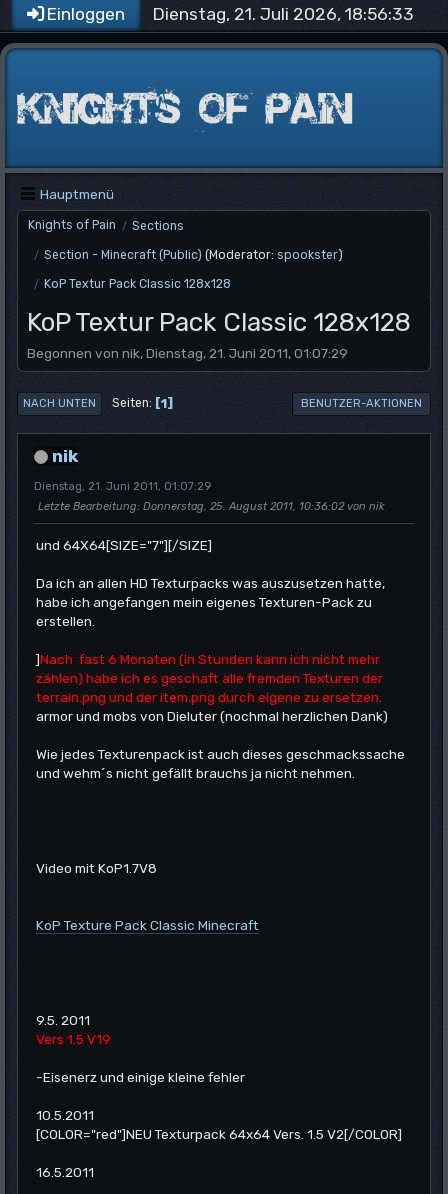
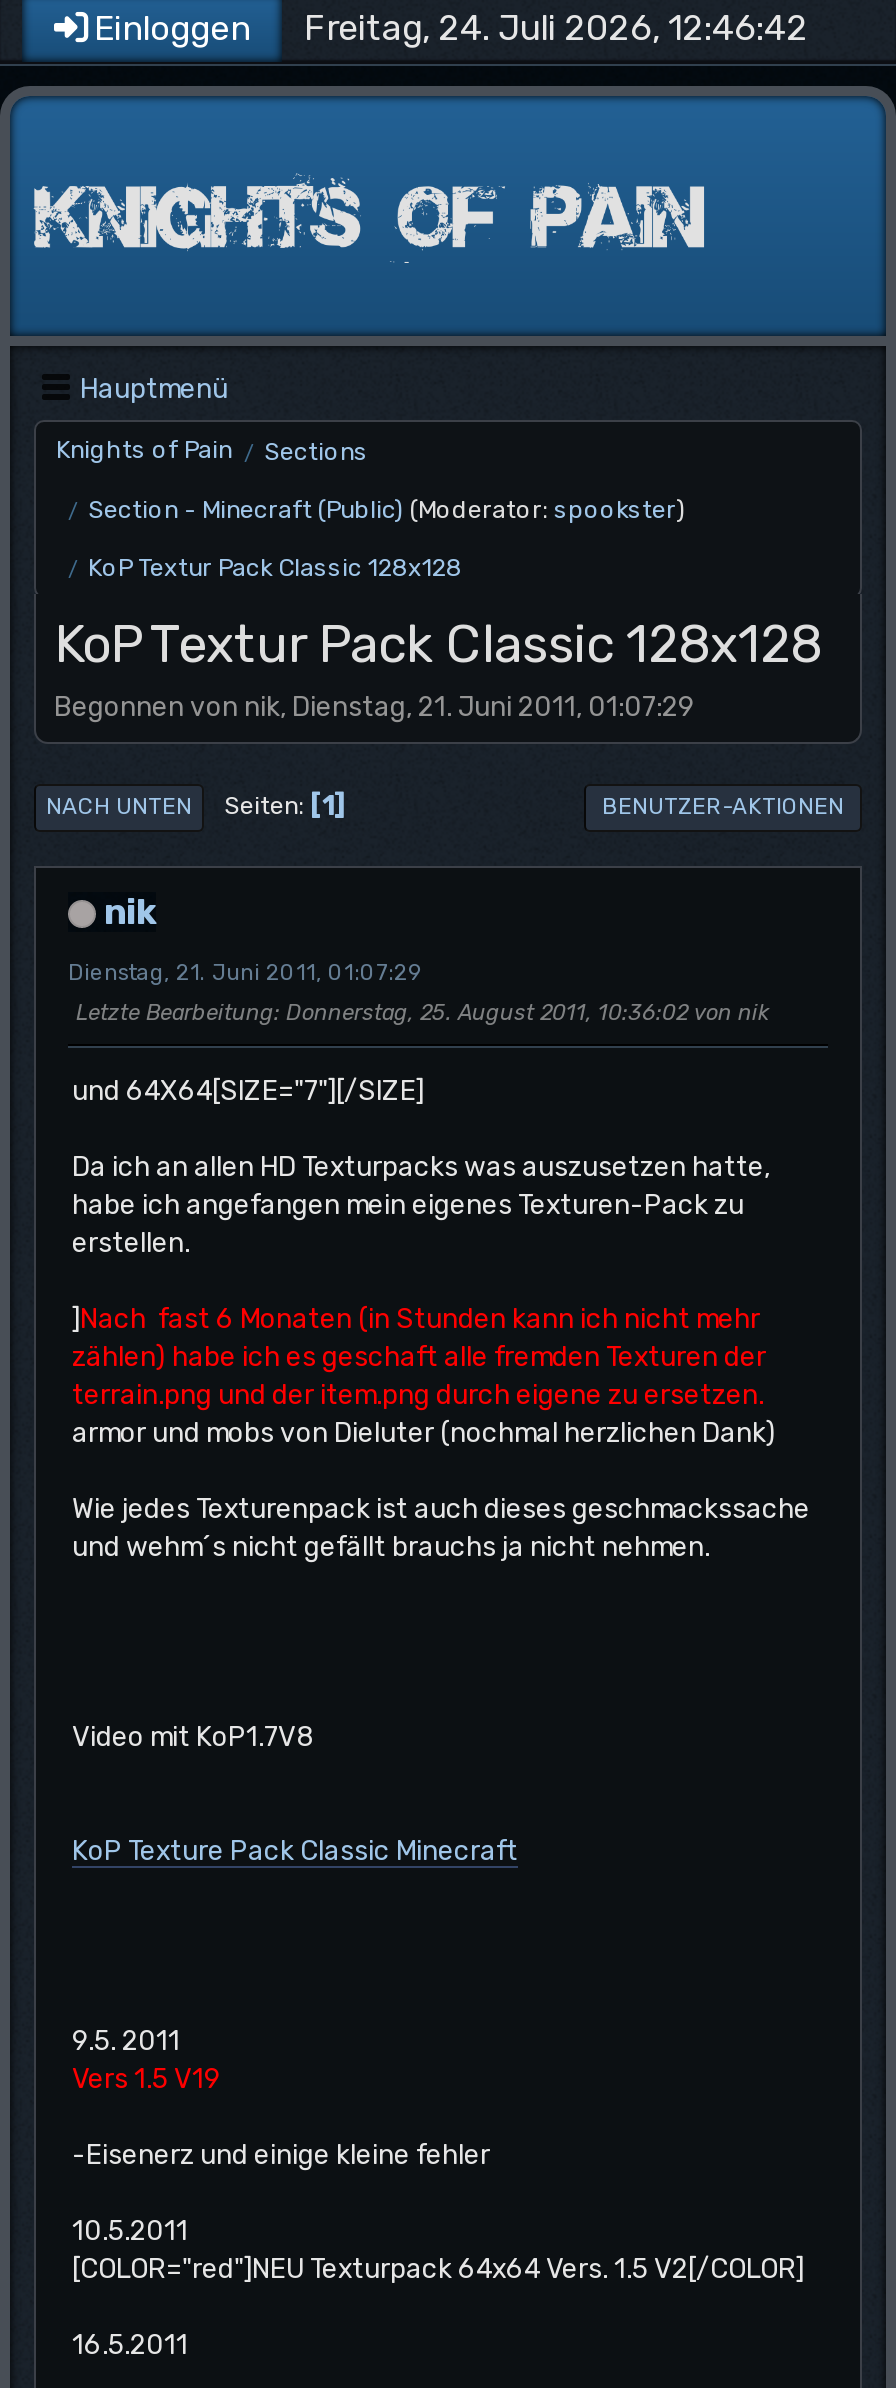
[152,3,414,24] Dienstag, 21. Juli 2026, 18:56:33 -> [304,6,808,48] Freitag, 24. Juli 2026, 12:46:42

